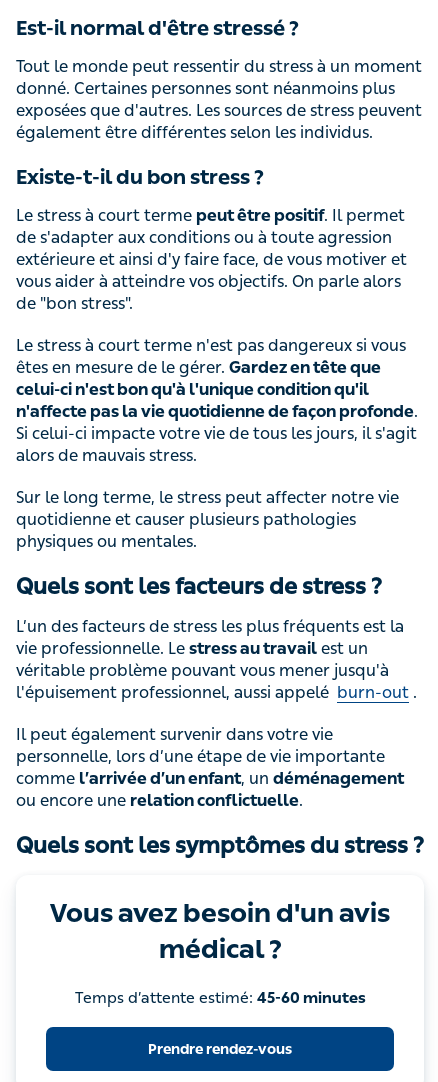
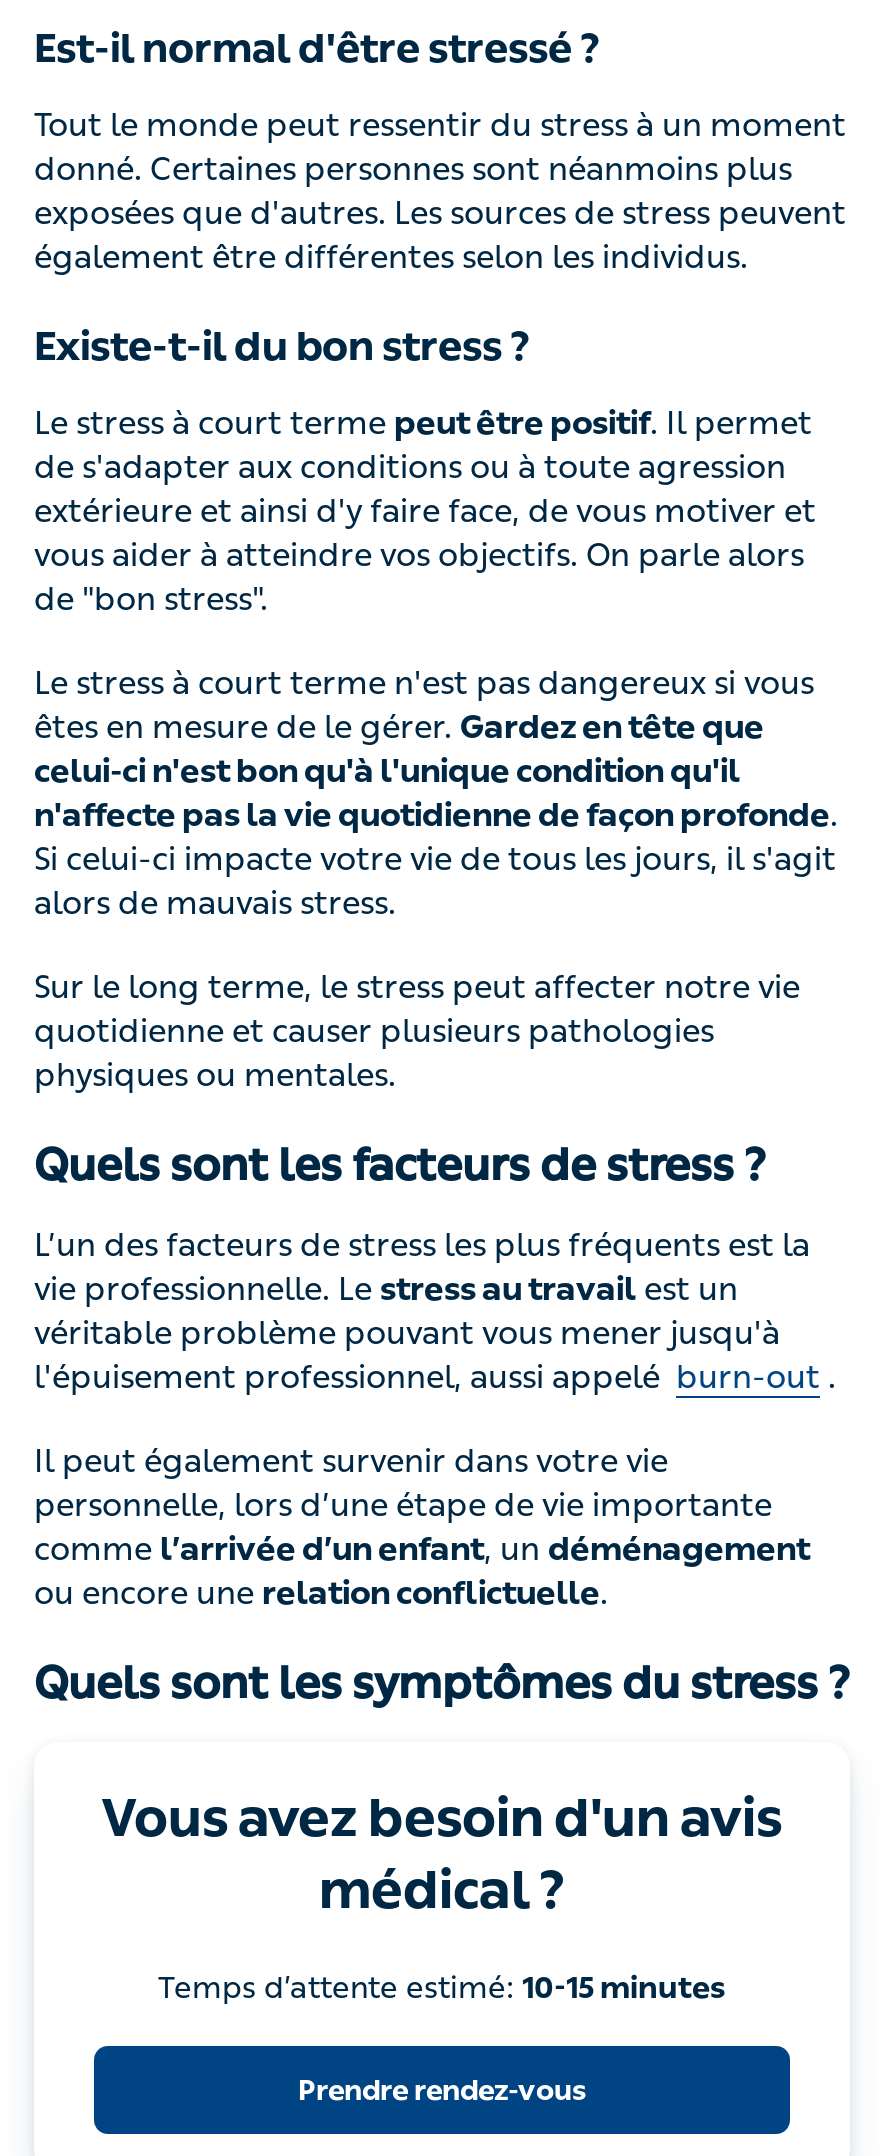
[74,989,365,1007] Temps d’attente estimé: 45-60 minutes -> [158,1970,726,2006] Temps d’attente estimé: 10-15 minutes

